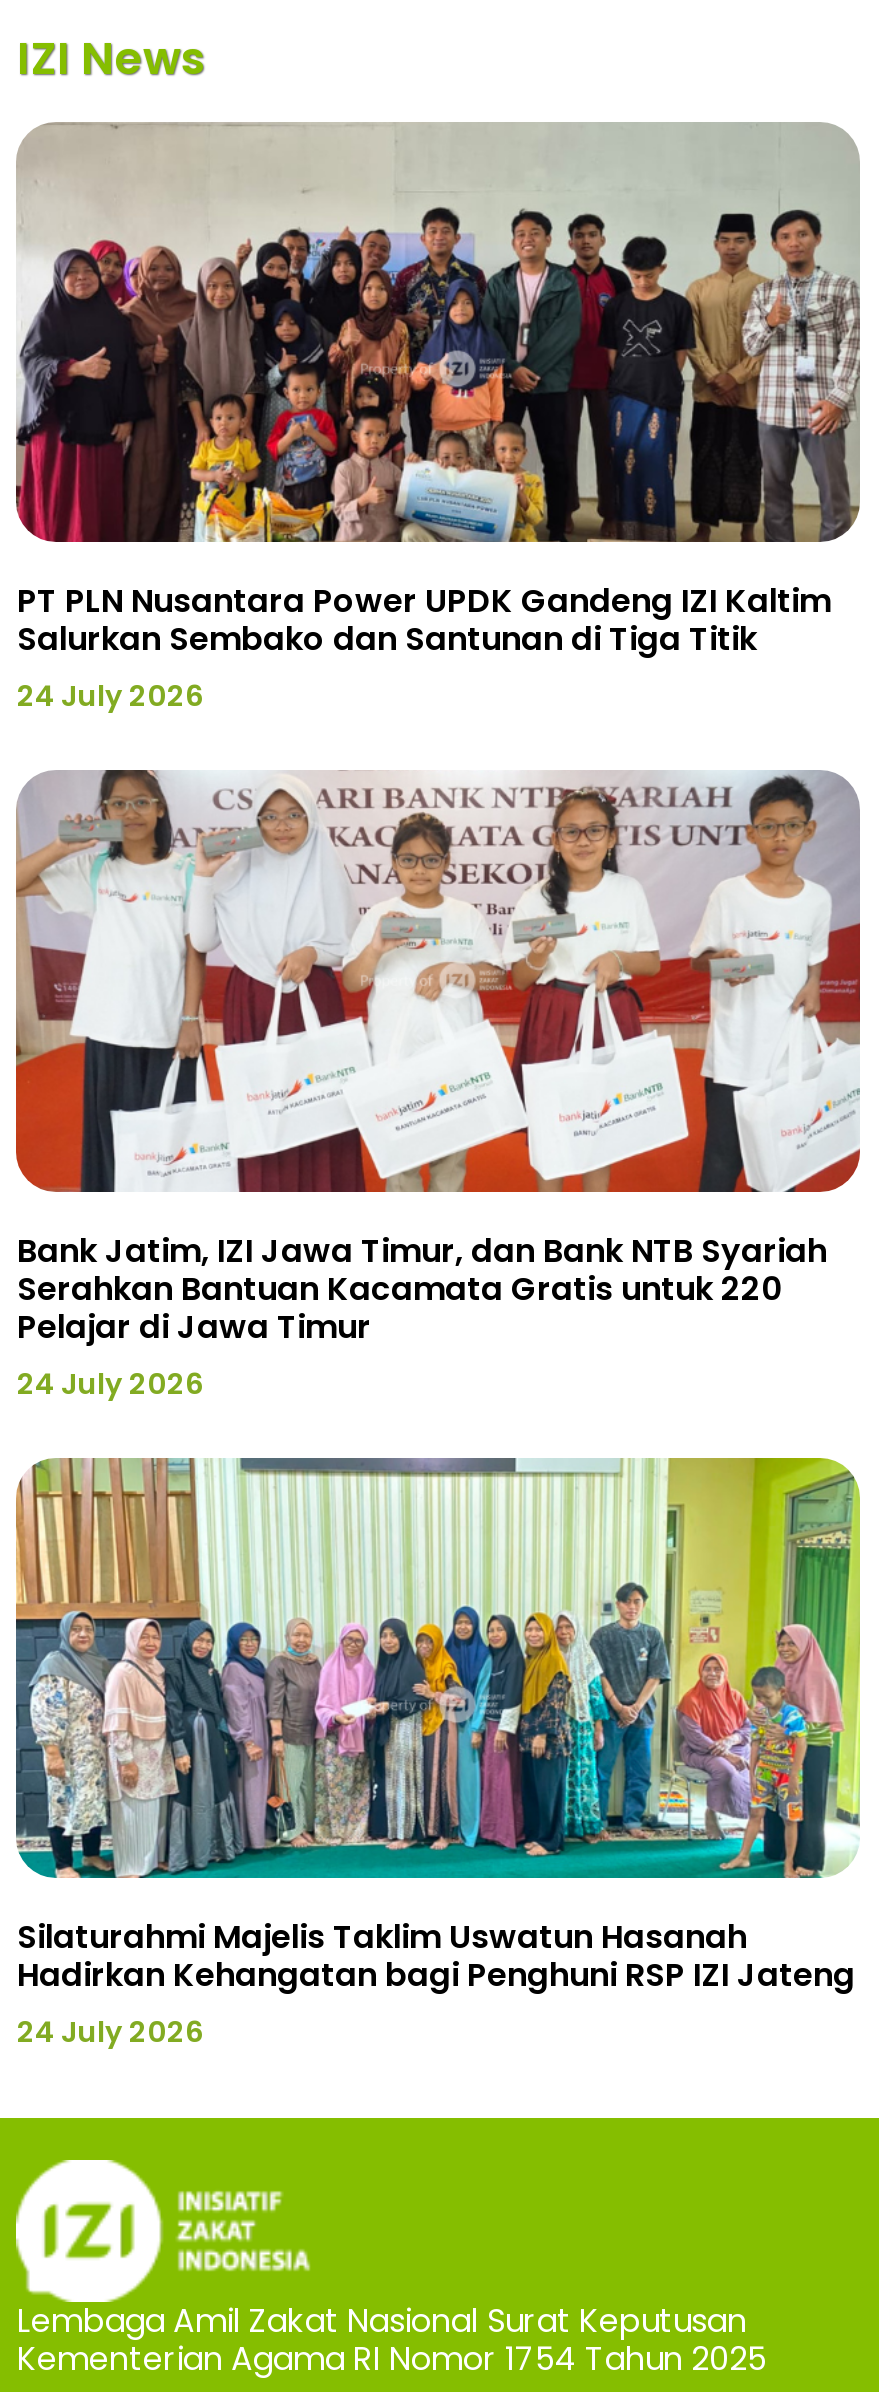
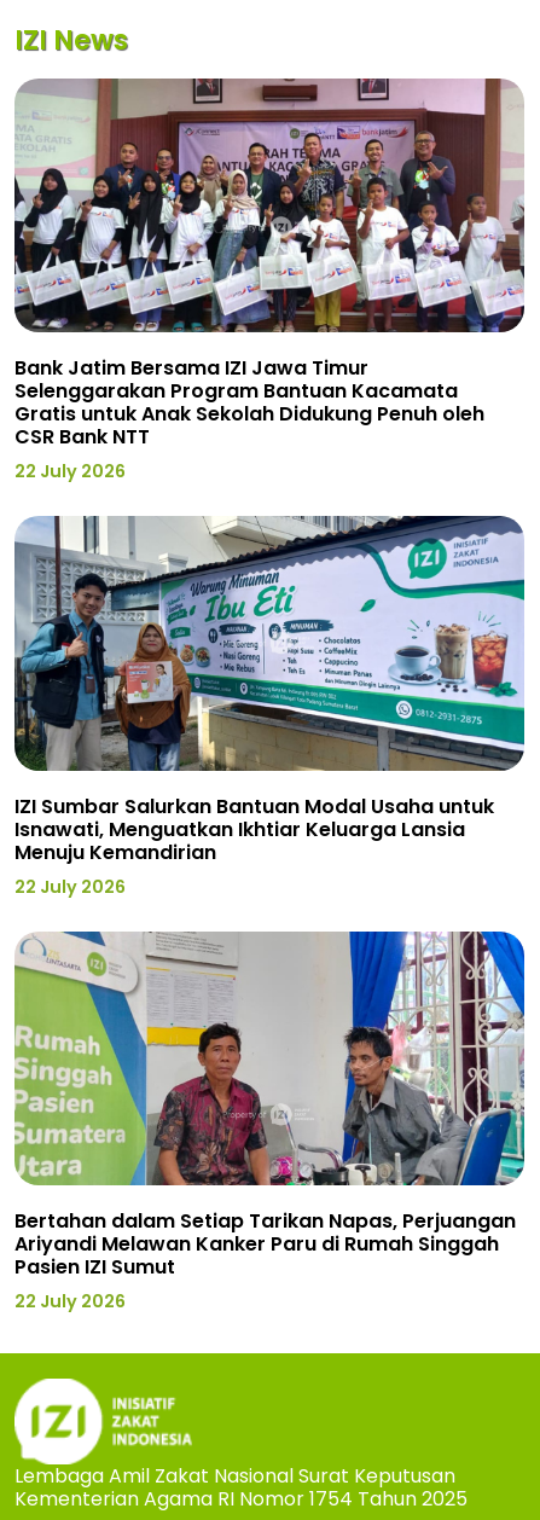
[16,124,860,717] [image] | PT PLN Nusantara Power UPDK Gandeng IZI Kaltim | Salurkan Sembako dan Santunan di Tiga Titik | 24 July 2026 -> [13,79,524,484] [image] | Bank Jatim Bersama IZI Jawa Timur | Selenggarakan Program Bantuan Kacamata | Gratis untuk Anak Sekolah Didukung Penuh oleh | CSR Bank NTT | 22 July 2026
[14,770,862,1404] [image] | Bank Jatim, IZI Jawa Timur, dan Bank NTB Syariah | Serahkan Bantuan Kacamata Gratis untuk 220 | Pelajar di Jawa Timur | 24 July 2026 -> [13,515,526,899] [image] | IZI Sumbar Salurkan Bantuan Modal Usaha untuk | Isnawati, Menguatkan Ikhtiar Keluarga Lansia | Menuju Kemandirian | 22 July 2026
[14,1456,862,2053] [image] | Silaturahmi Majelis Taklim Uswatun Hasanah | Hadirkan Kehangatan bagi Penghuni RSP IZI Jateng | 24 July 2026 -> [14,930,526,1314] [image] | Bertahan dalam Setiap Tarikan Napas, Perjuangan | Ariyandi Melawan Kanker Paru di Rumah Singgah | Pasien IZI Sumut | 22 July 2026

